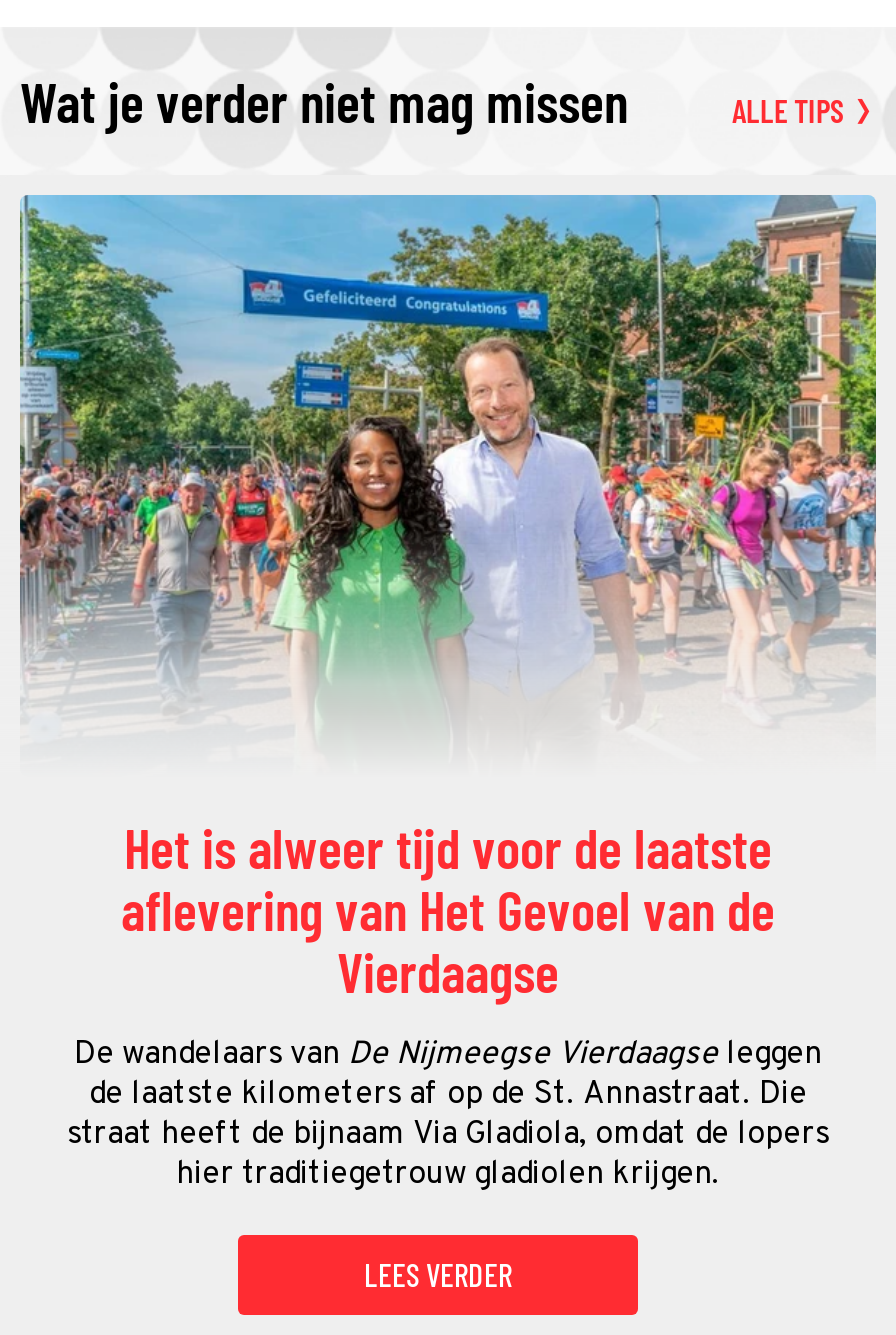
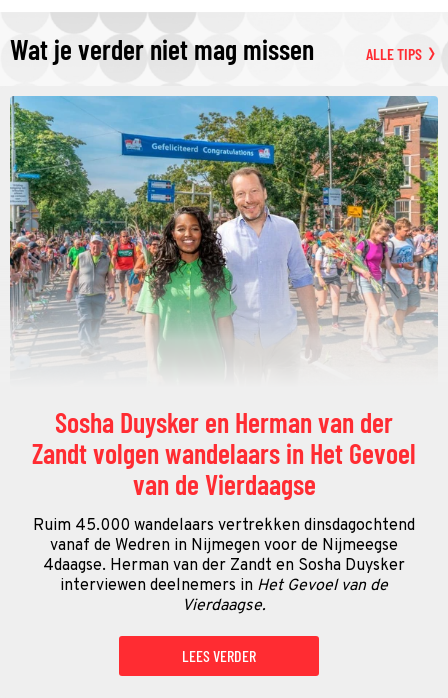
[67,813,829,1195] Het is alweer tijd voor de laatste | aflevering van Het Gevoel van de | Vierdaagse | De wandelaars van De Nijmeegse Vierdaagse leggen | de laatste kilometers af op de St. Annastraat. Die | straat heeft de bijnaam Via Gladiola, omdat de lopers | hier traditiegetrouw gladiolen krijgen. -> [32,405,416,616] Sosha Duysker en Herman van der | Zandt volgen wandelaars in Het Gevoel | van de Vierdaagse | Ruim 45.000 wandelaars vertrekken dinsdagochtend | vanaf de Wedren in Nijmegen voor de Nijmeegse | 4daagse. Herman van der Zandt en Sosha Duysker | interviewen deelnemers in Het Gevoel van de | Vierdaagse.

